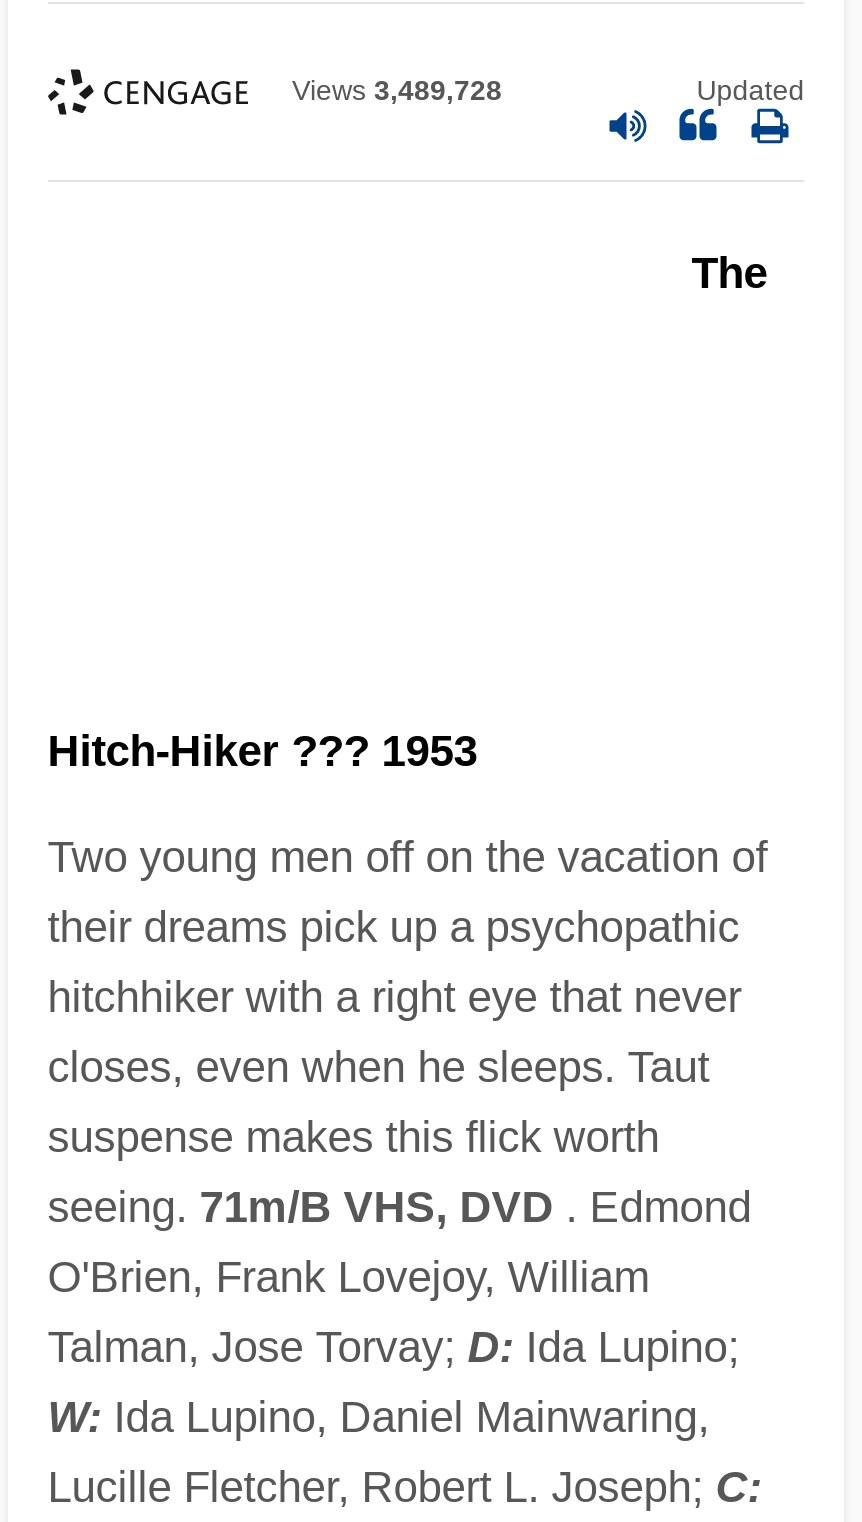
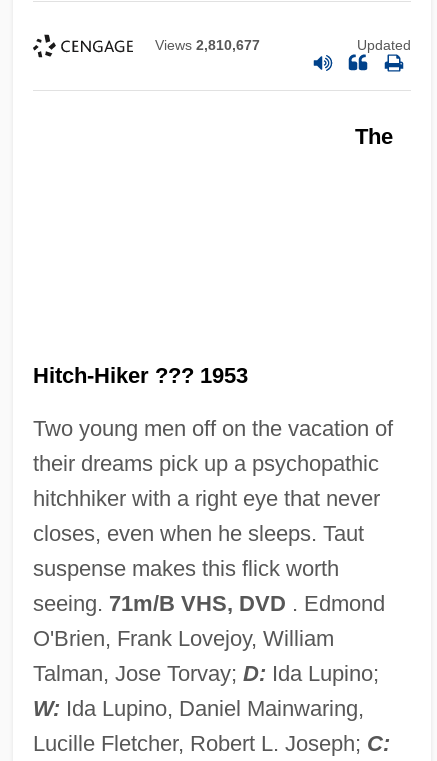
[292,75,502,107] Views 3,489,728 -> [155,37,260,53] Views 2,810,677

